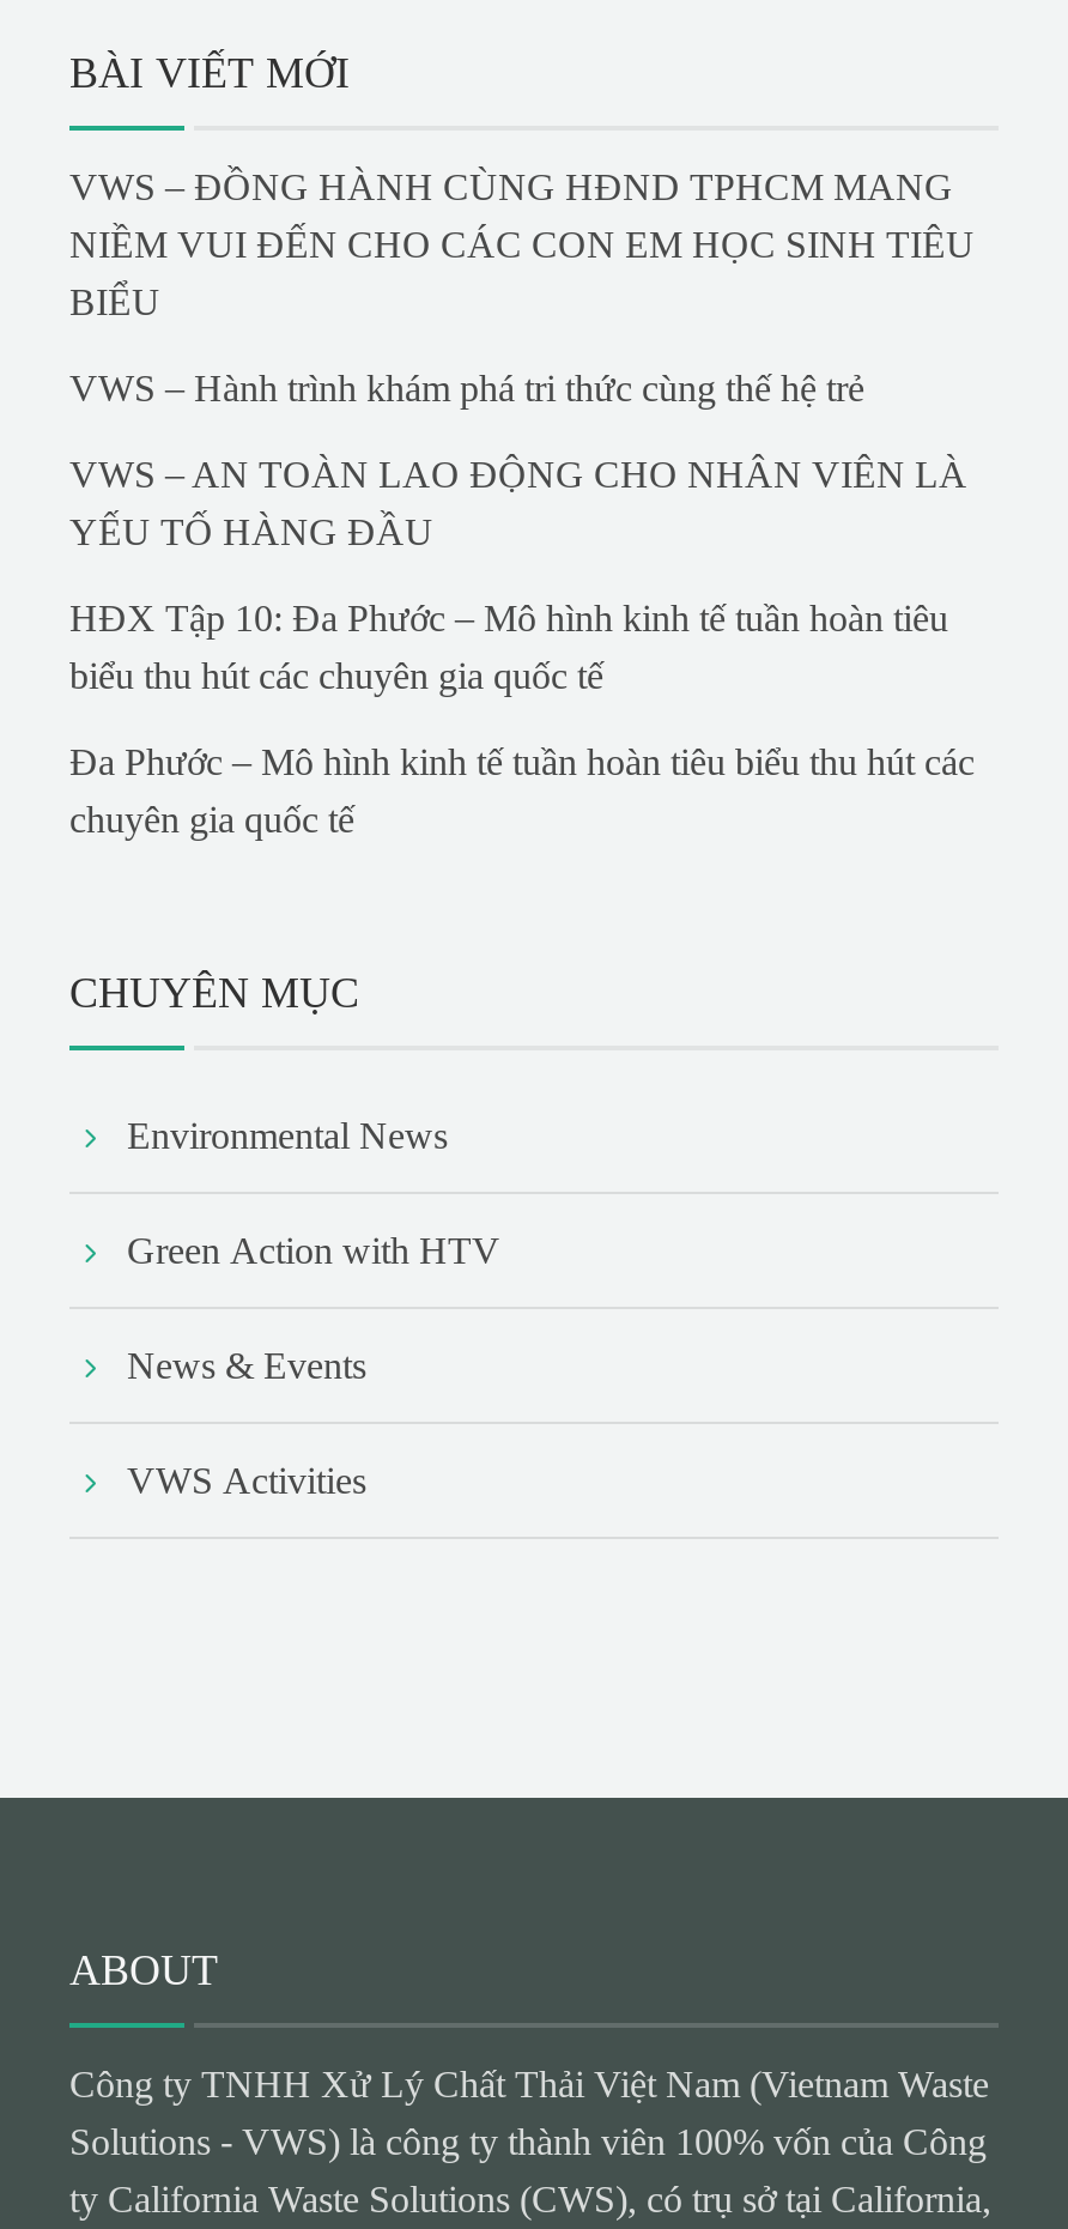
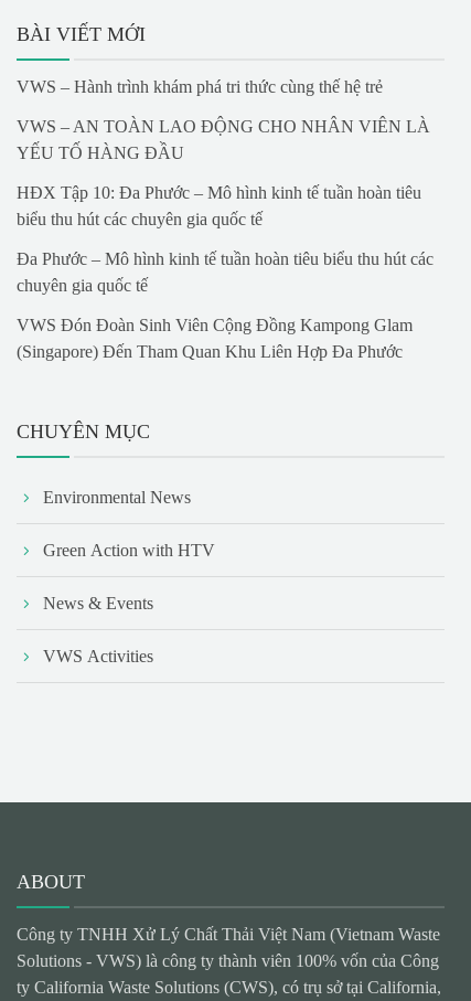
[69,167,975,322] VWS – ĐỒNG HÀNH CÙNG HĐND TPHCM MANG | NIỀM VUI ĐẾN CHO CÁC CON EM HỌC SINH TIÊU | BIỂU -> none
moved [69,368,975,840] -> [17,77,433,295]: VWS – Hành trình khám phá tri thức cùng thế hệ trẻ | VWS – AN TOÀN LAO ĐỘNG CHO NHÂN VIÊN LÀ | YẾU TỐ HÀNG ĐẦU | HĐX Tập 10: Đa Phước – Mô hình kinh tế tuần hoàn tiêu | biểu thu hút các chuyên gia quốc tế | Đa Phước – Mô hình kinh tế tuần hoàn tiêu biểu thu hút các | chuyên gia quốc tế
none -> [17,316,413,361] VWS Đón Đoàn Sinh Viên Cộng Đồng Kampong Glam | (Singapore) Đến Tham Quan Khu Liên Hợp Đa Phước

